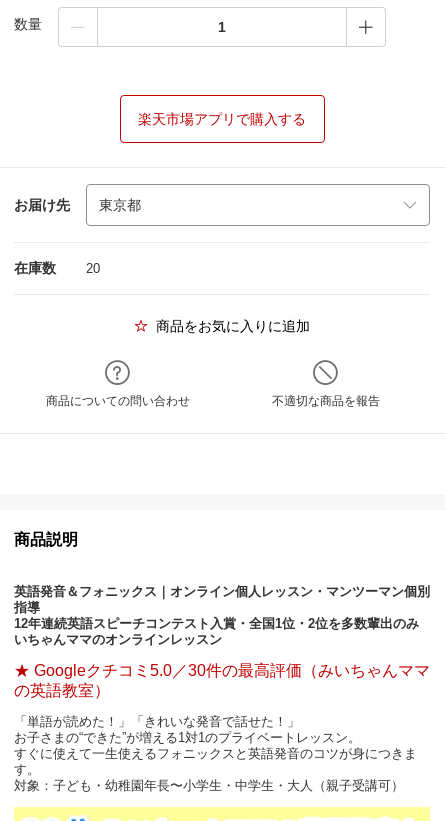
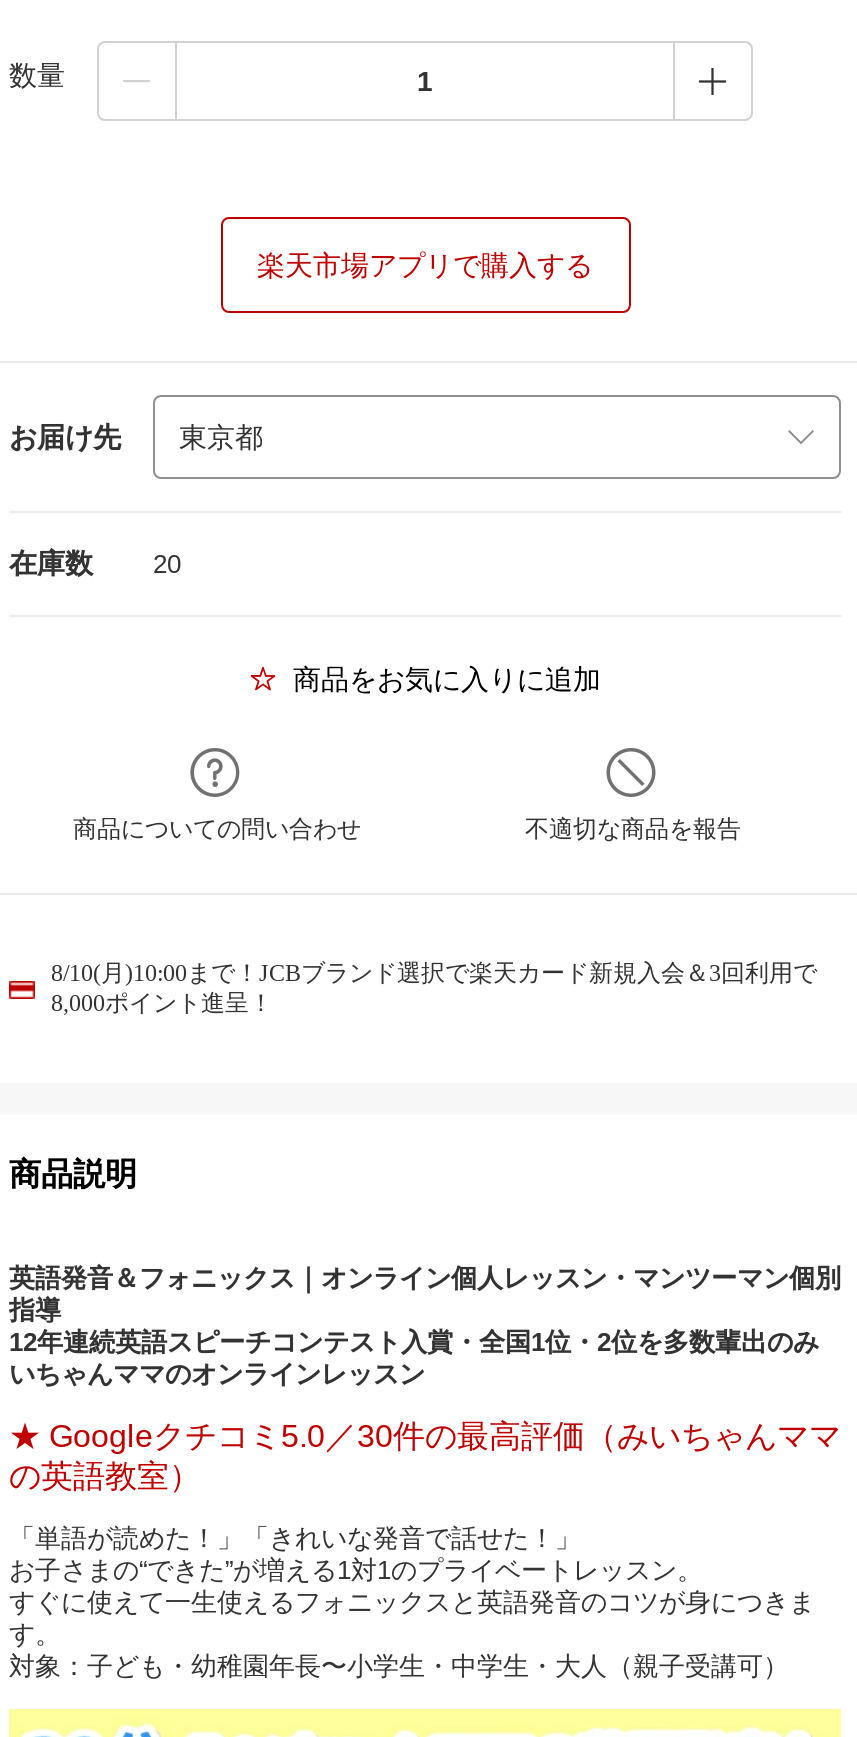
none -> [51,959,817,1017] 8/10(月)10:00まで！JCBブランド選択で楽天カード新規入会＆3回利用で | 8,000ポイント進呈！

